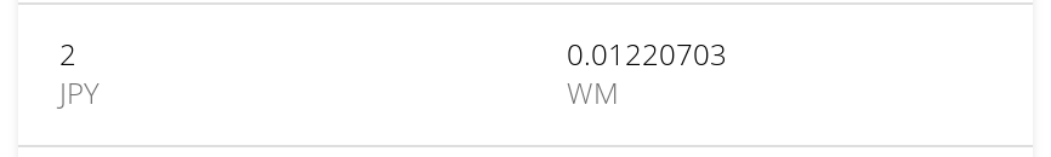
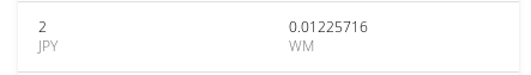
[567,34,727,75] 0.01220703 -> [289,17,368,37] 0.01225716

